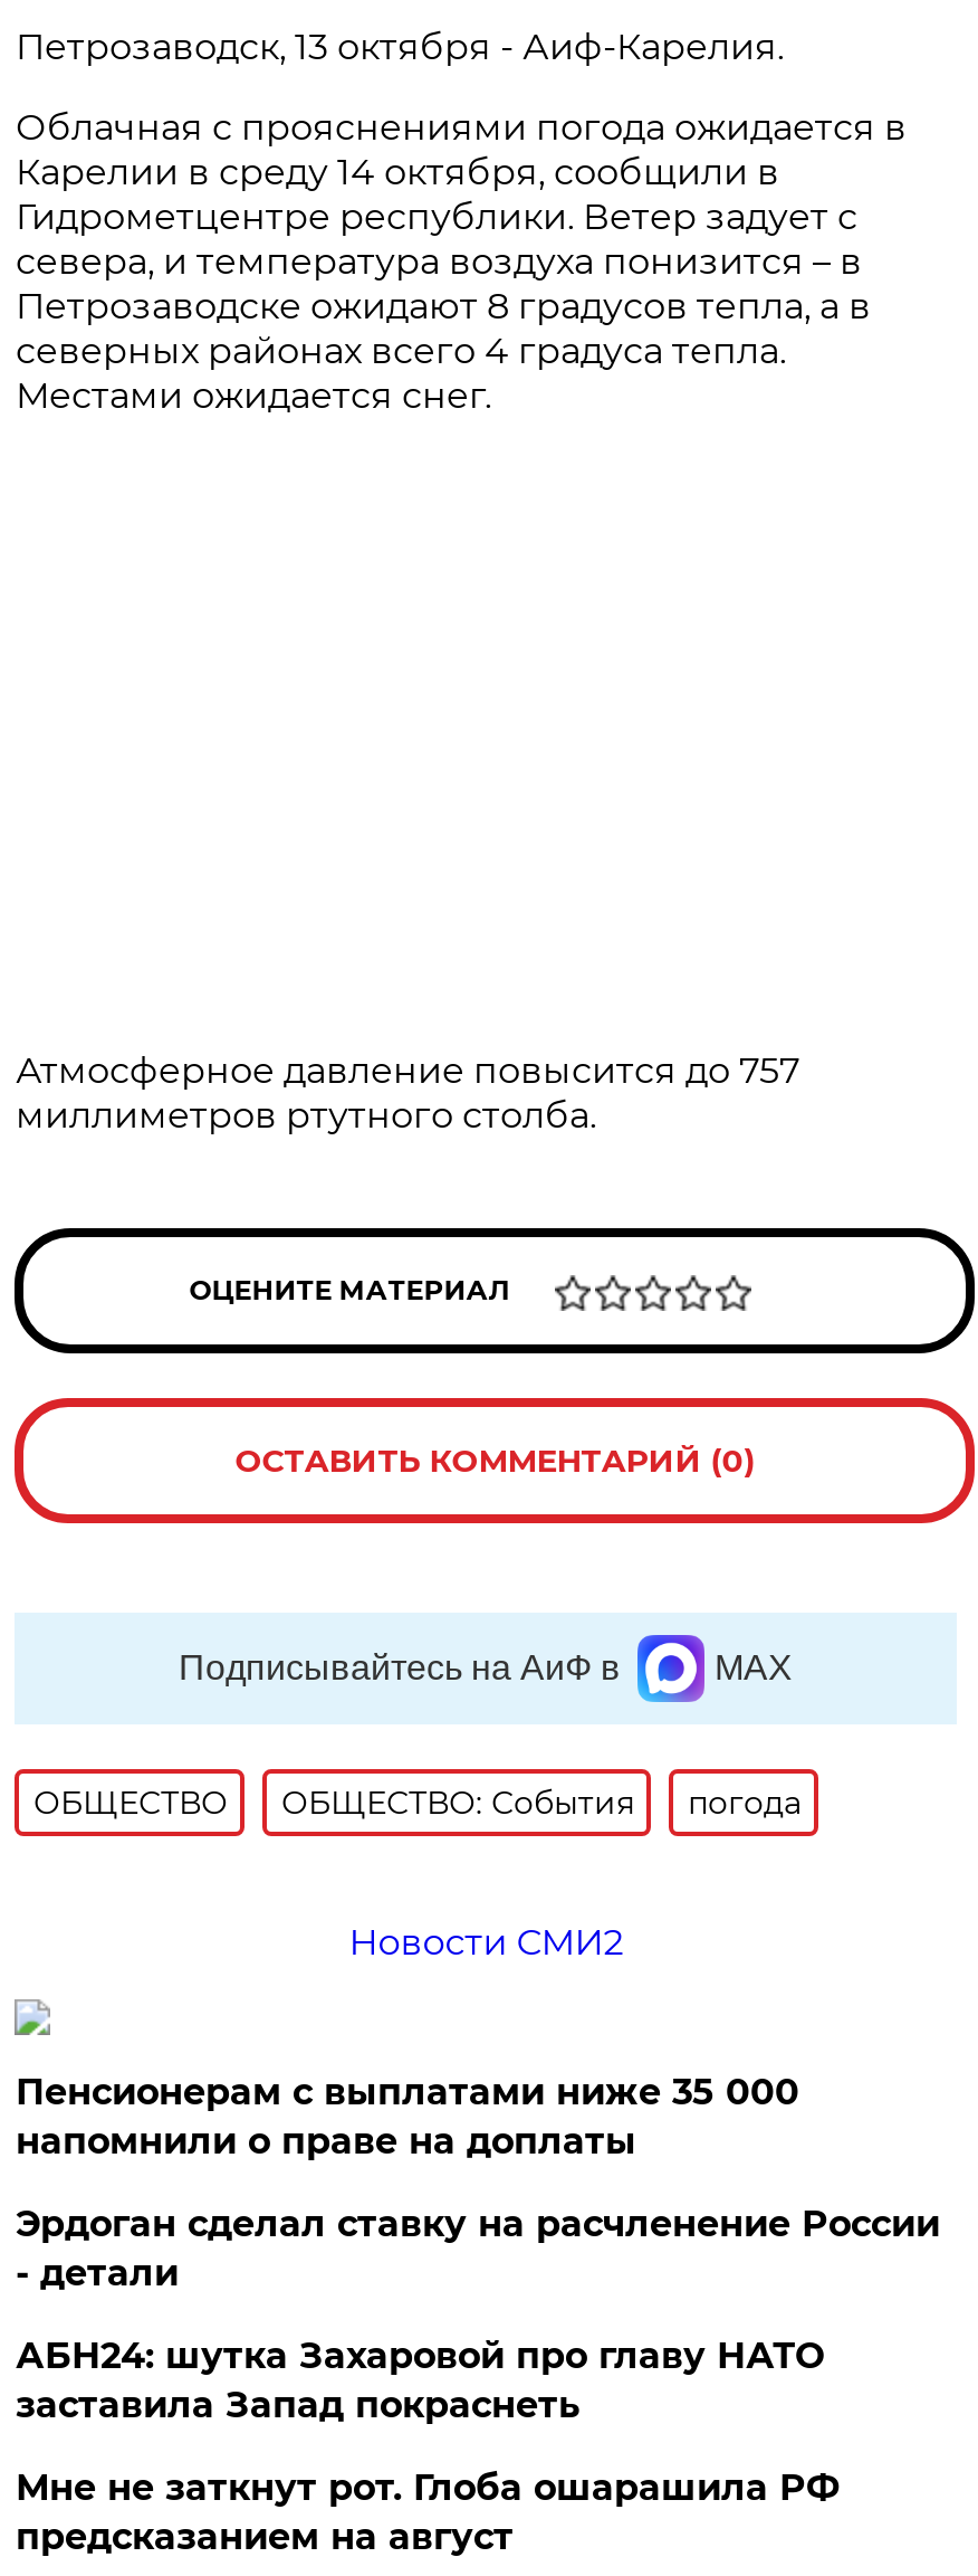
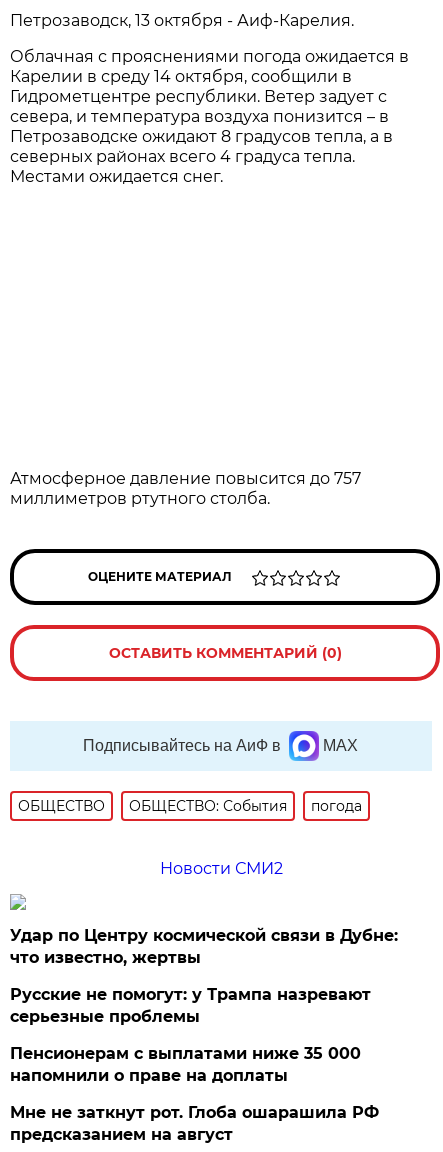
none -> [10,926,398,1026] Удар по Центру космической связи в Дубне: | что известно, жертвы | Русские не помогут: у Трампа назревают | серьезные проблемы
moved [15,2071,799,2162] -> [10,1044,361,1085]: Пенсионерам с выплатами ниже 35 000 | напомнили о праве на доплаты
[15,2203,940,2426] Эрдоган сделал ставку на расчленение России | - детали | АБН24: шутка Захаровой про главу НАТО | заставила Запад покраснеть -> none

